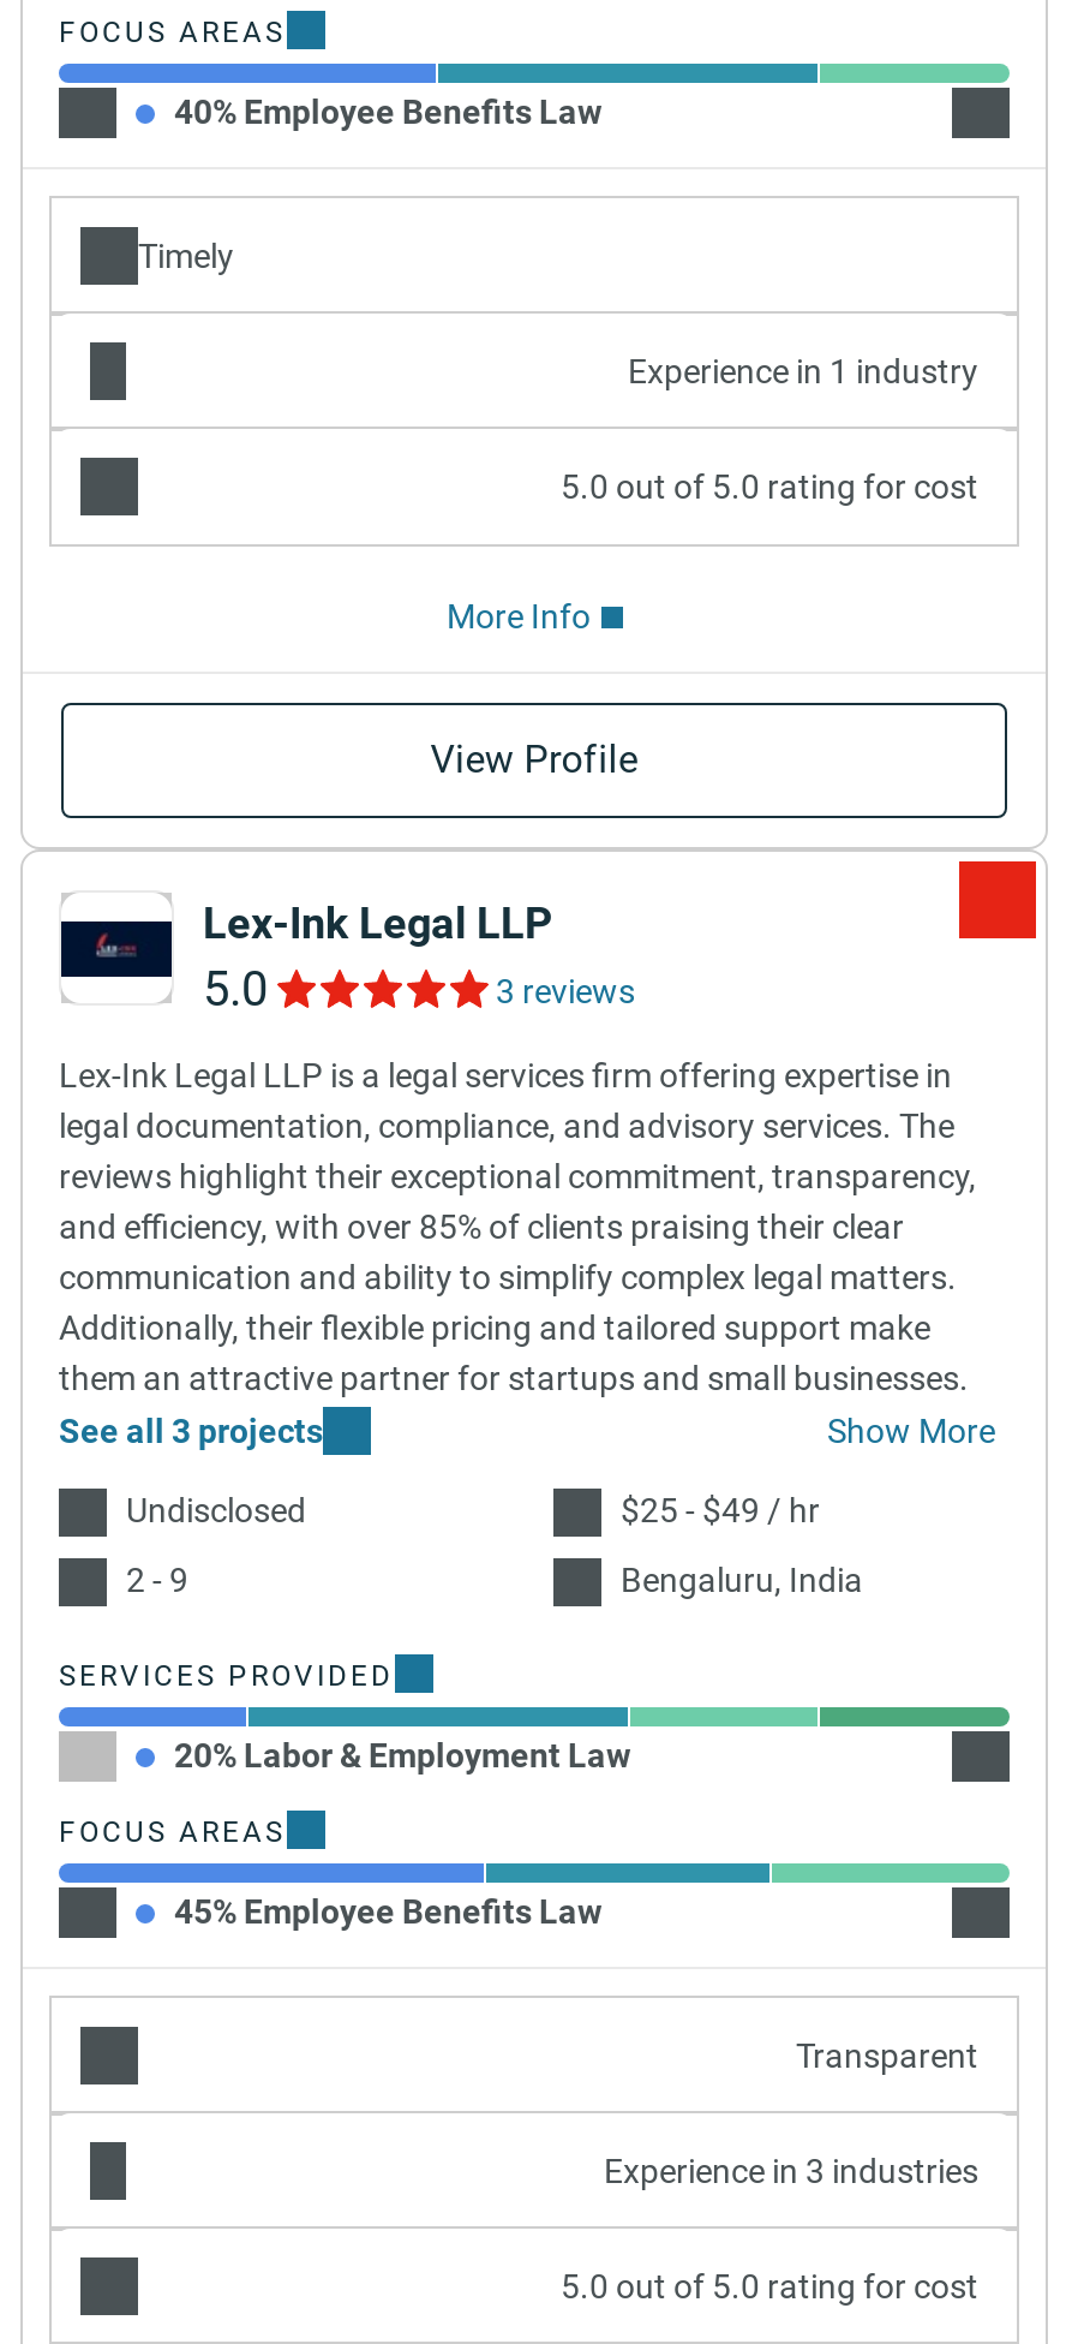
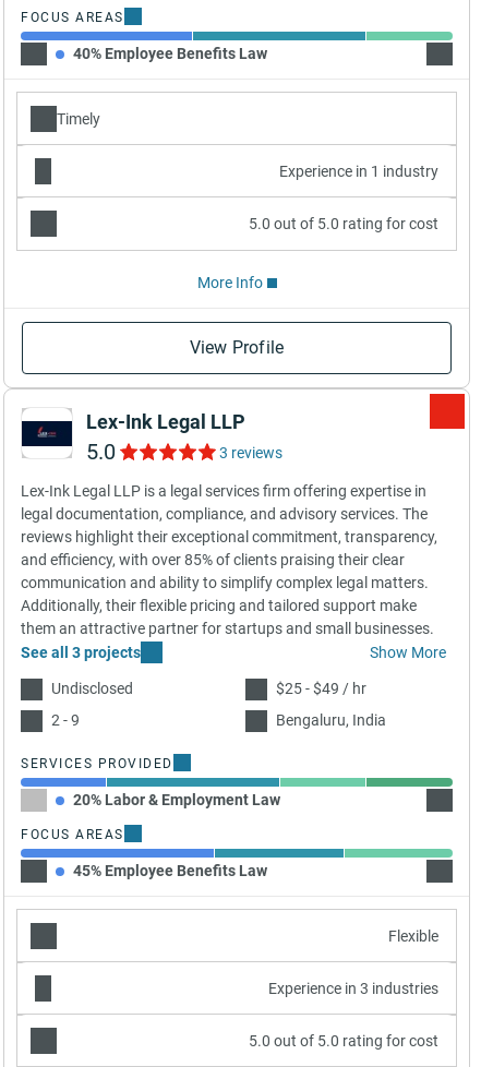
[796,2035,978,2074] Transparent -> [388,927,438,944] Flexible

